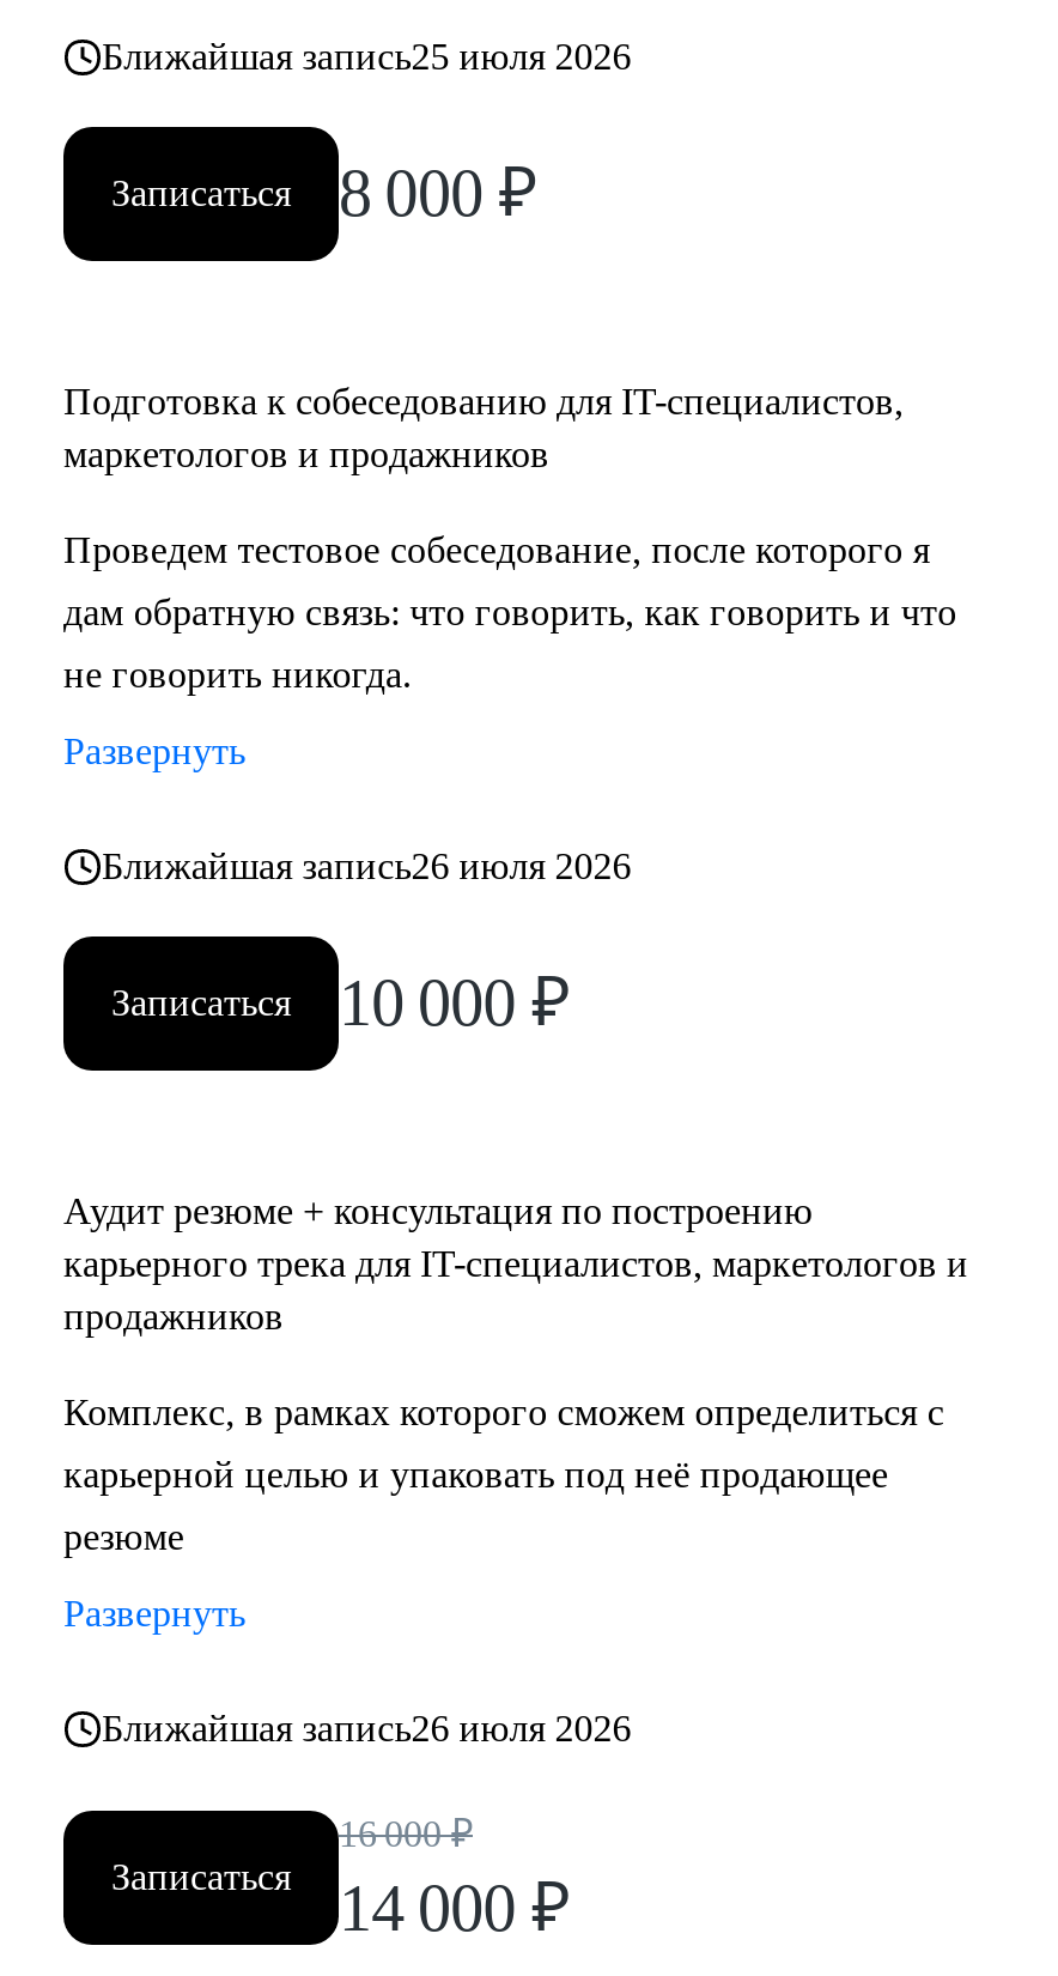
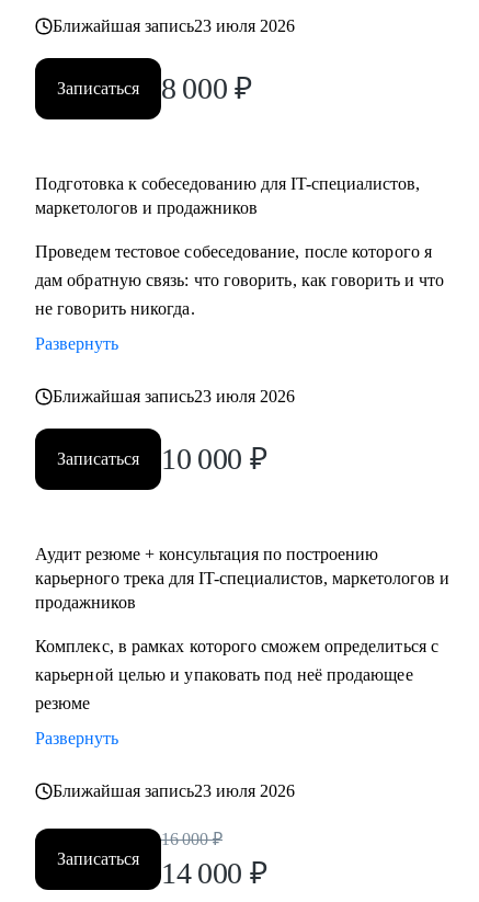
[102,36,631,77] Ближайшая запись25 июля 2026 -> [53,16,295,35] Ближайшая запись23 июля 2026
[102,845,631,886] Ближайшая запись26 июля 2026 -> [53,387,295,406] Ближайшая запись23 июля 2026
[102,1708,631,1748] Ближайшая запись26 июля 2026 -> [53,781,295,800] Ближайшая запись23 июля 2026

